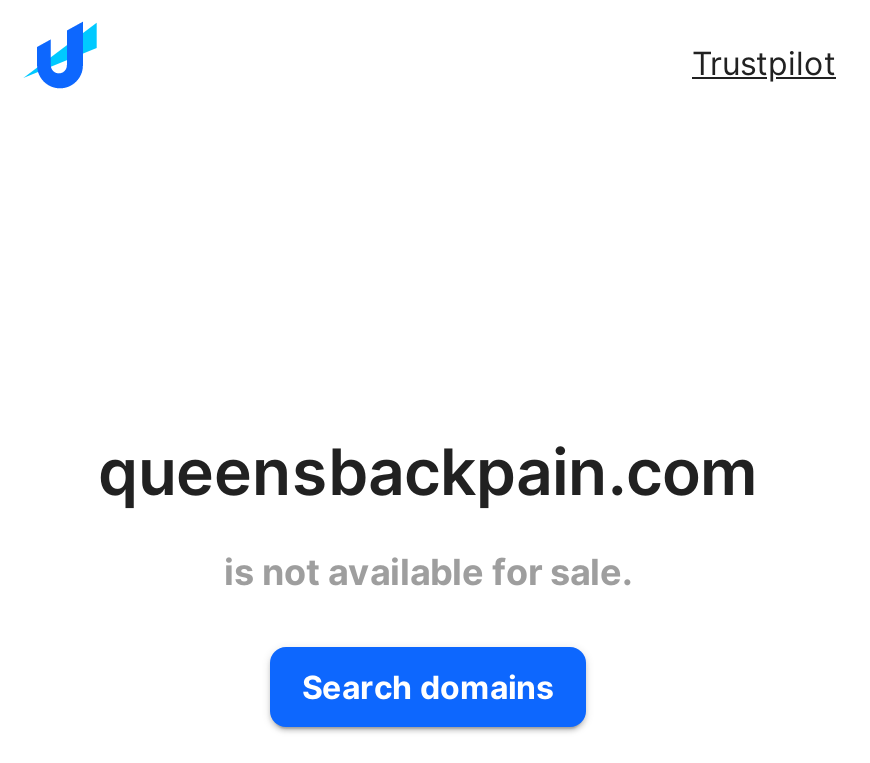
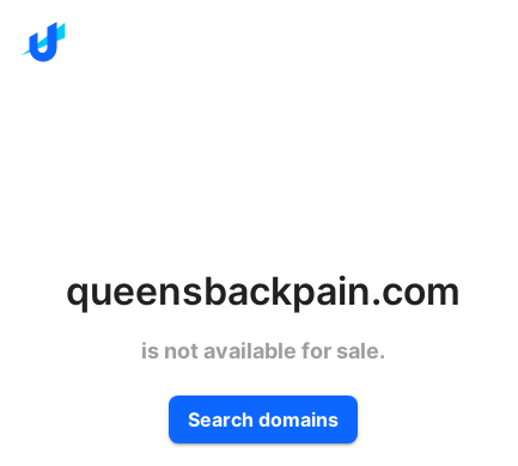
[692,43,836,83] Trustpilot -> none

